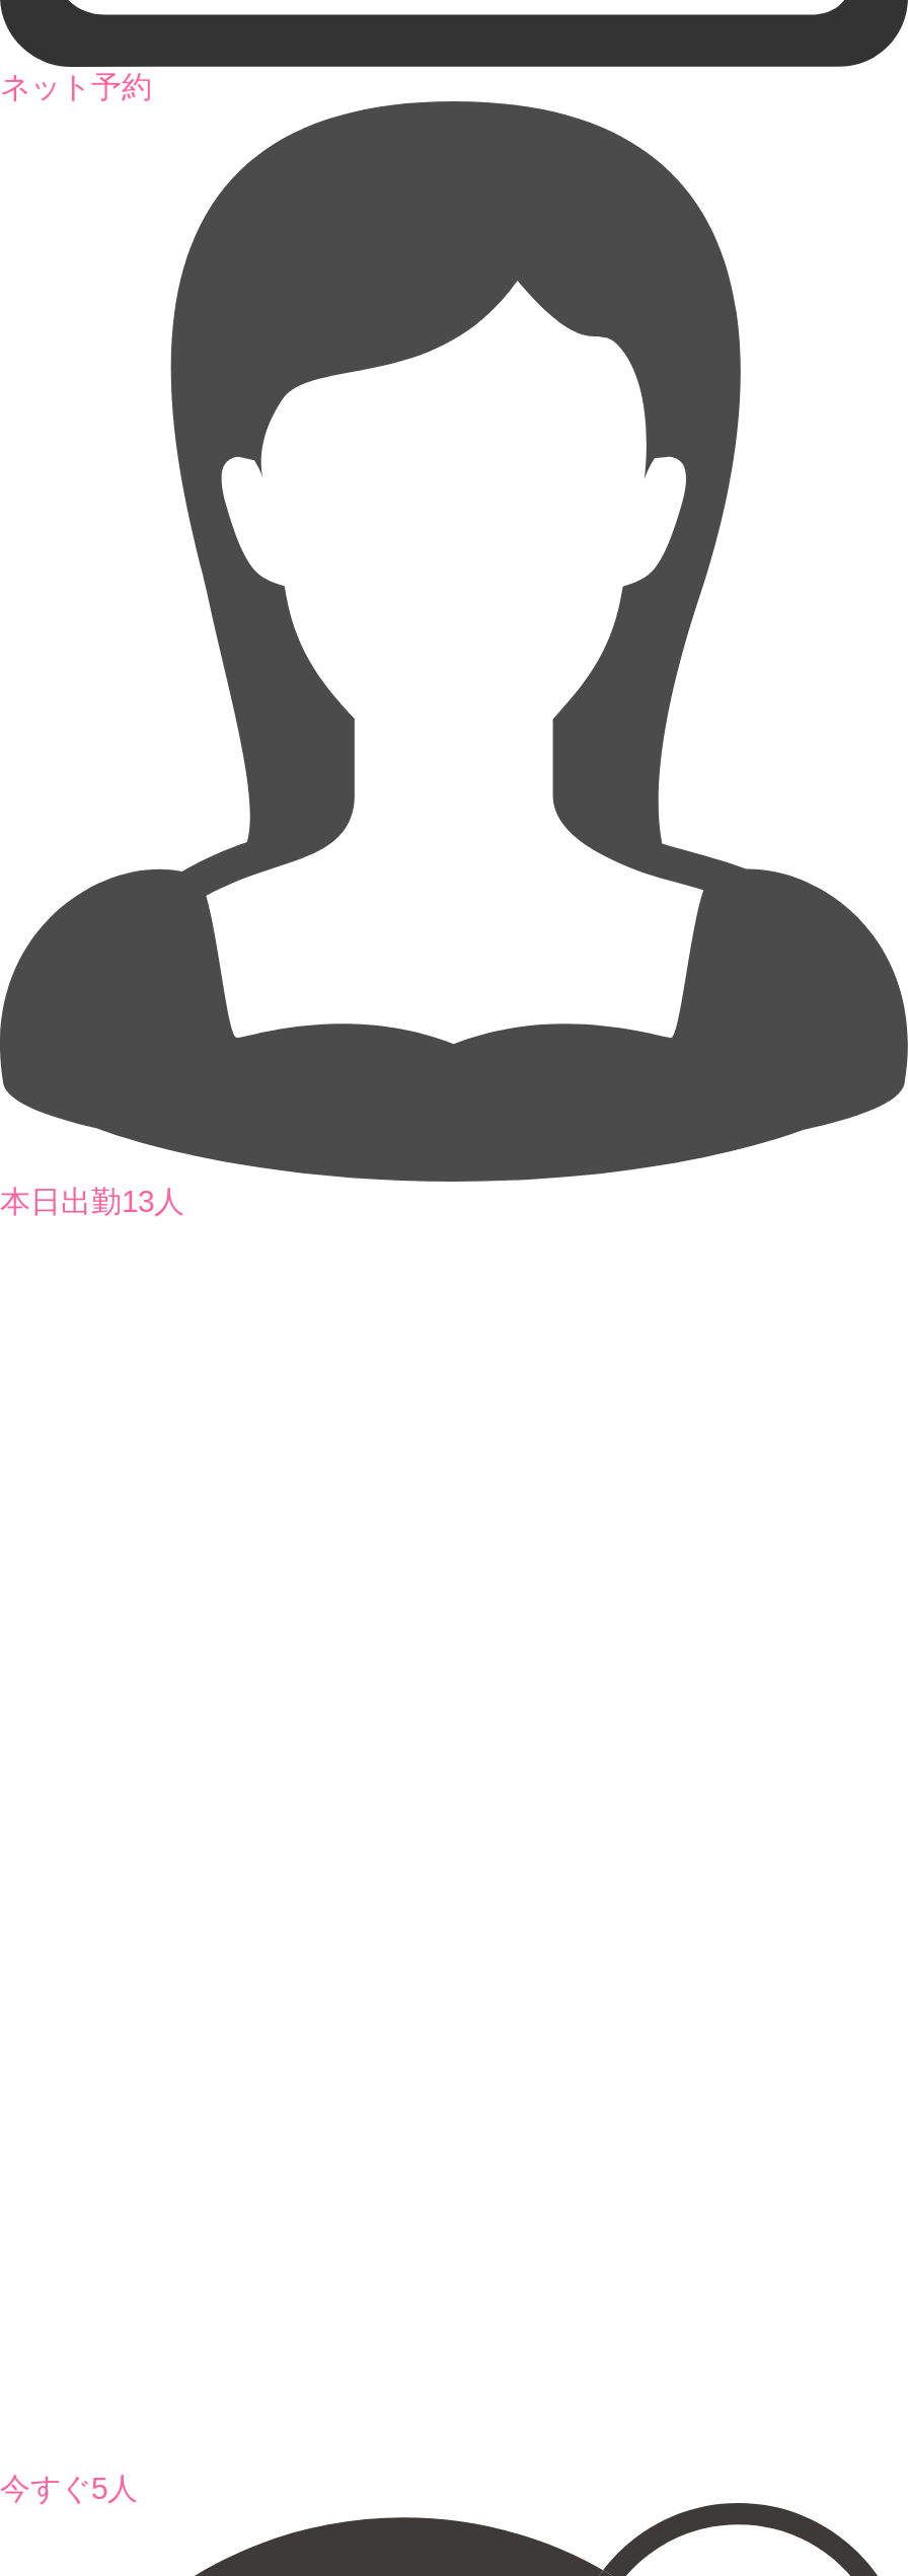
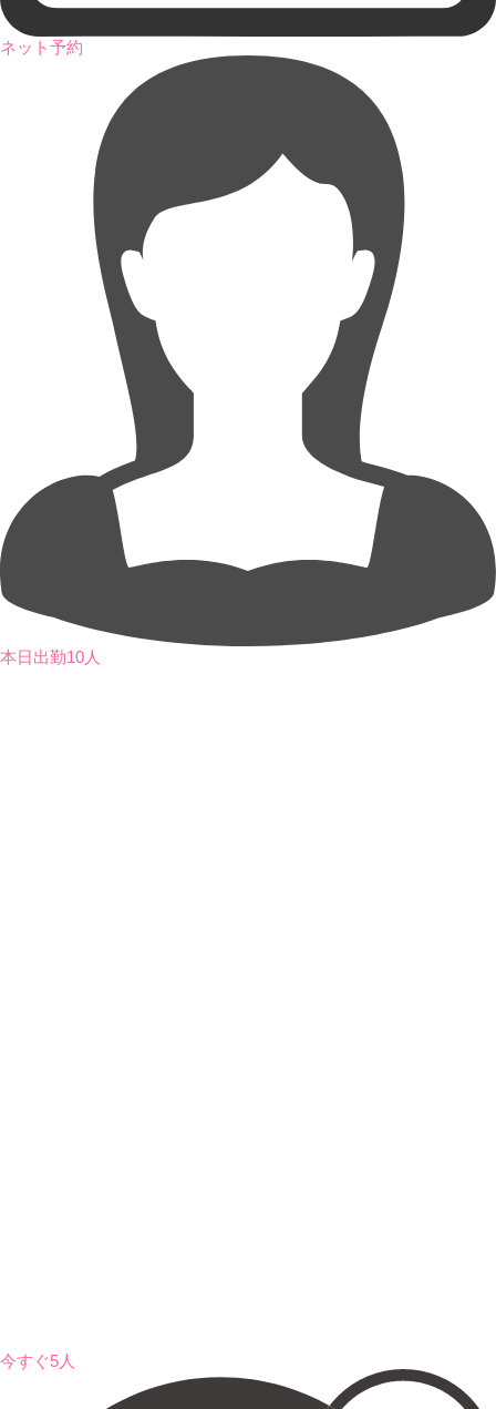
[0,1183,184,1217] 本日出勤13人 -> [0,647,101,666] 本日出勤10人

